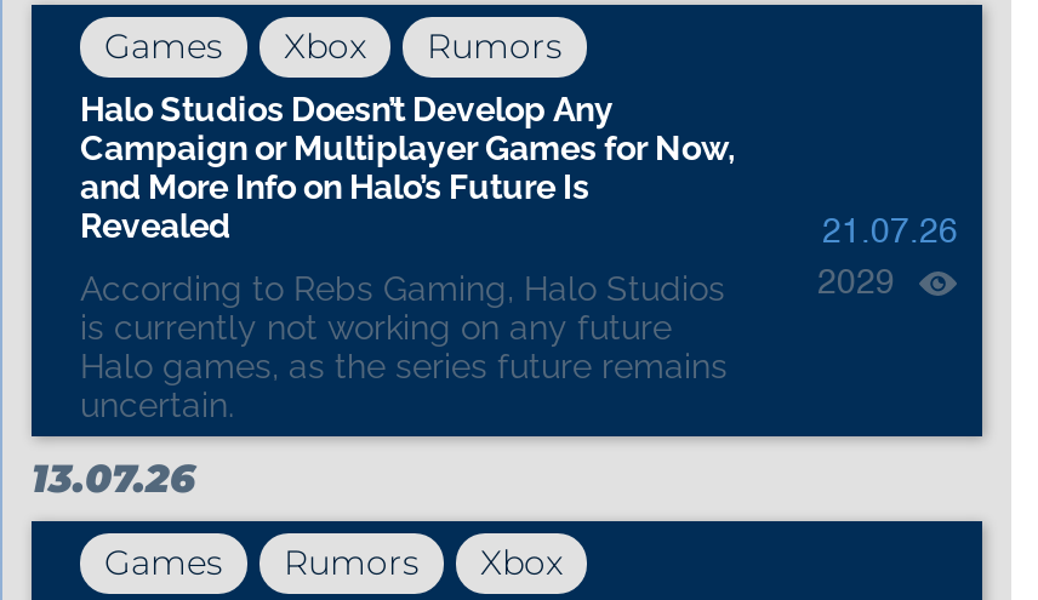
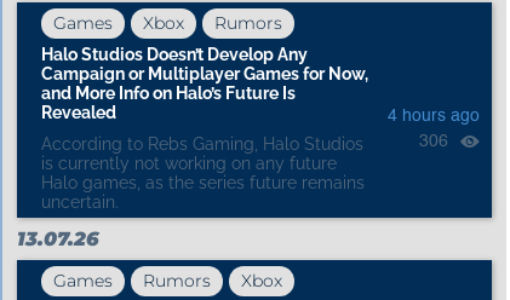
[822,215,958,248] 21.07.26 -> [388,107,480,124] 4 hours ago
[817,265,895,299] 2029 -> [419,132,448,149] 306

